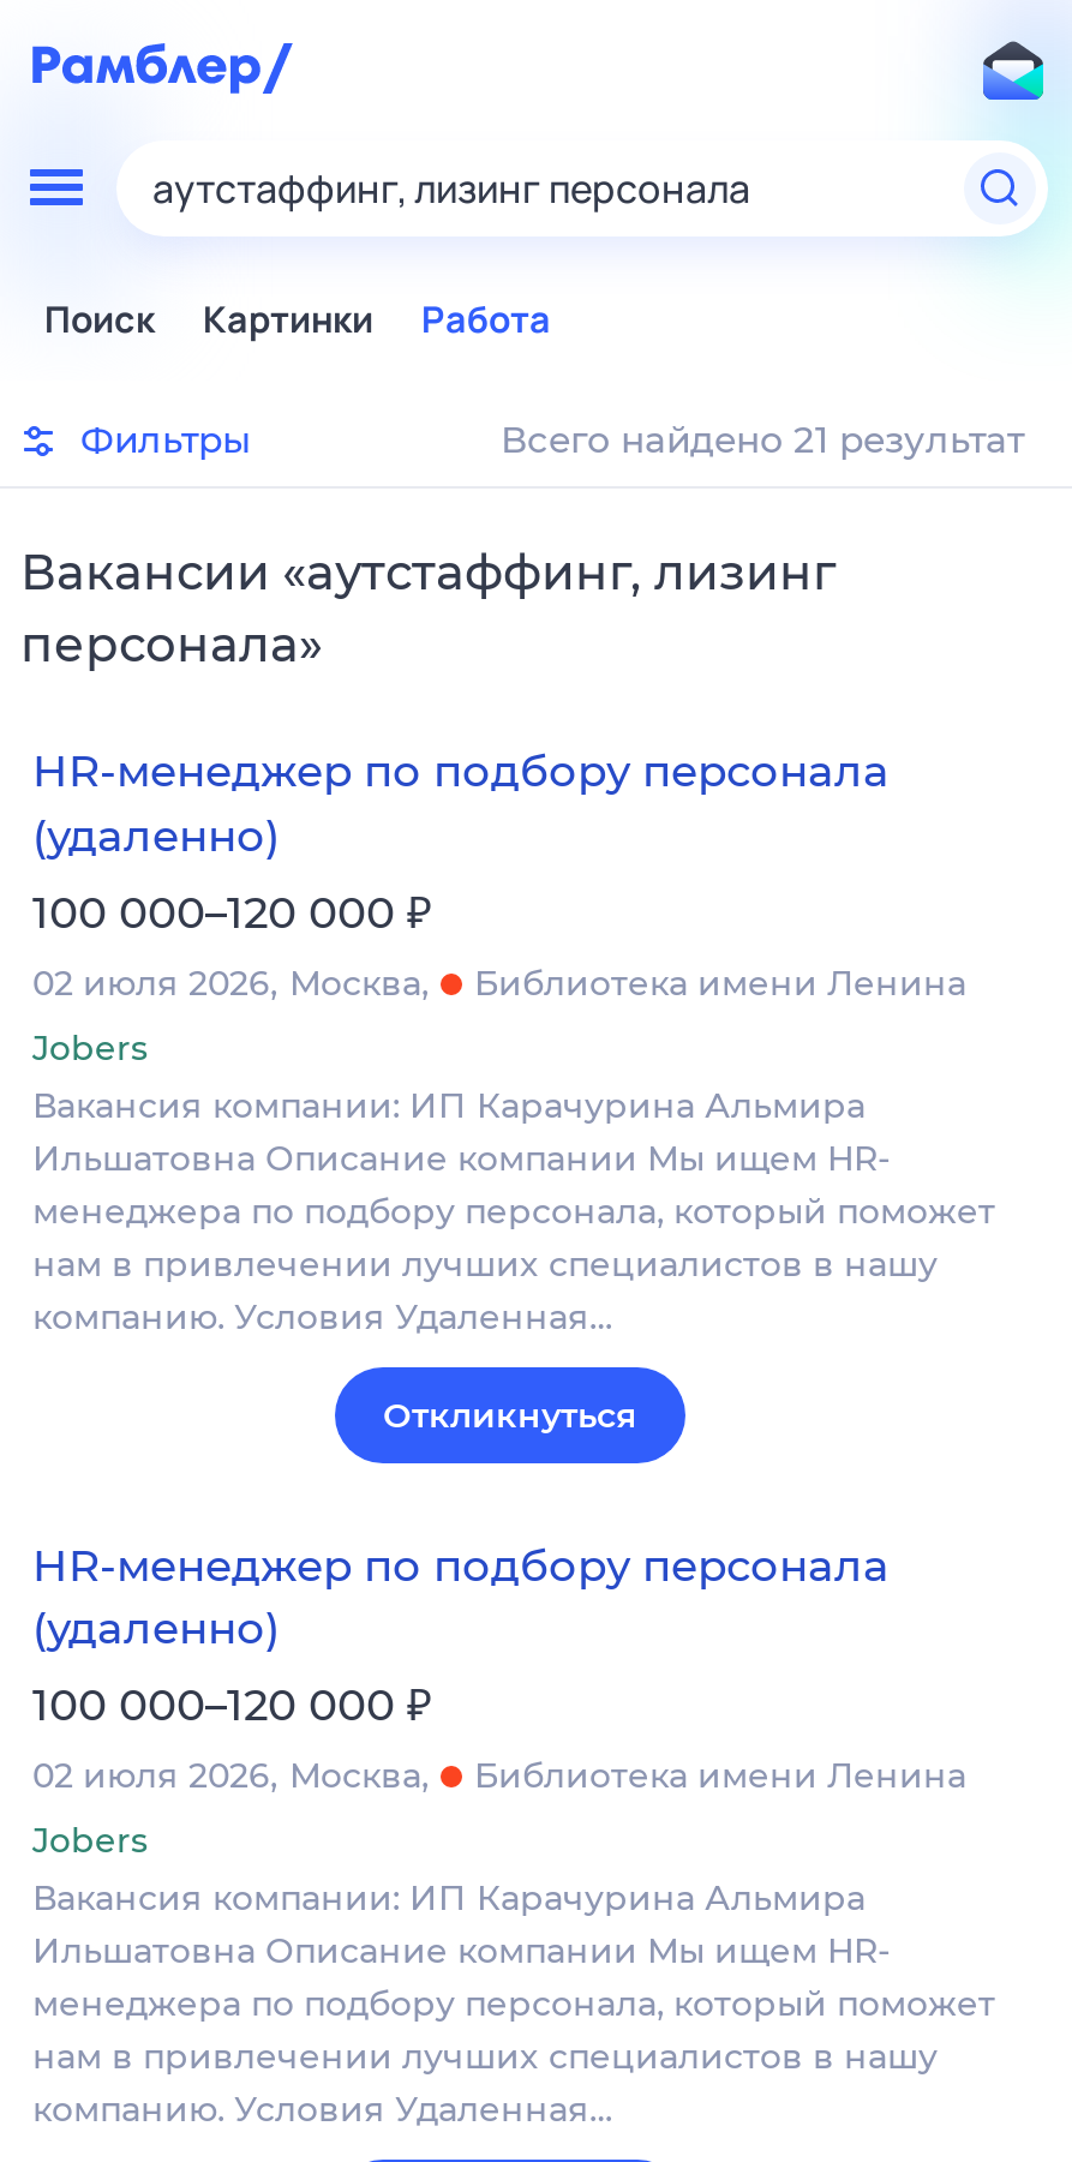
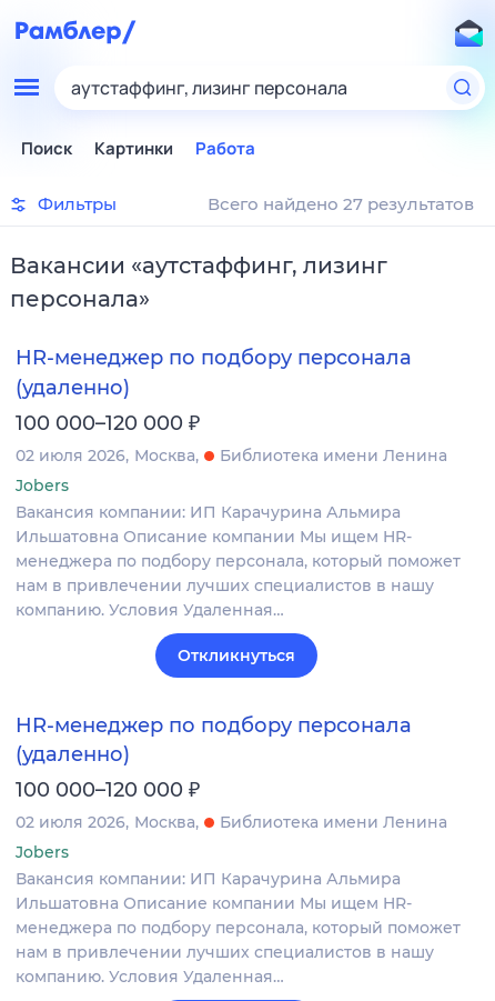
[501,417,1024,462] Всего найдено 21 результат -> [208,193,474,214] Всего найдено 27 результатов

